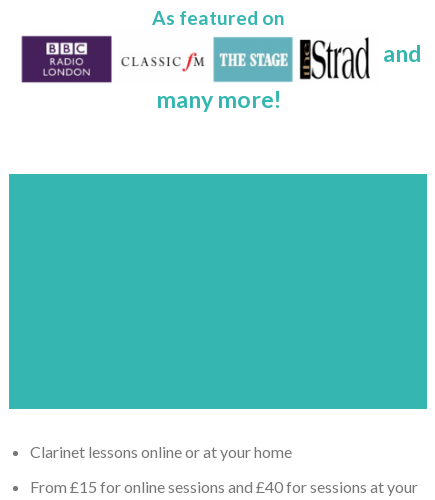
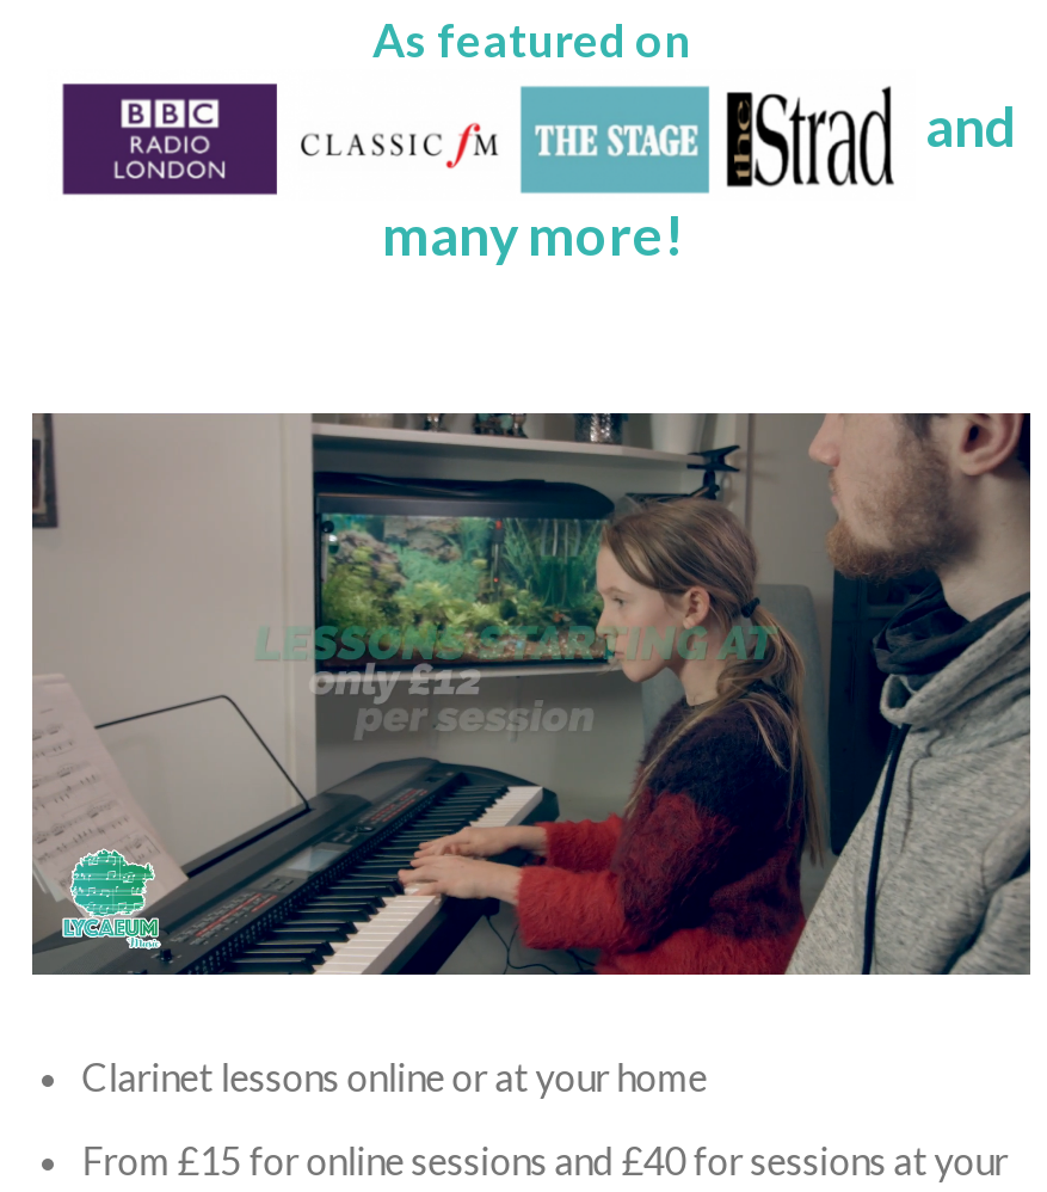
none -> [30,411,1033,977] [image]

